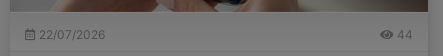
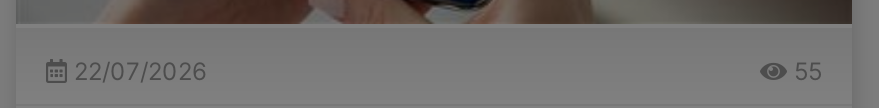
[394,27,413,42] 44 -> [788,55,822,85] 55

